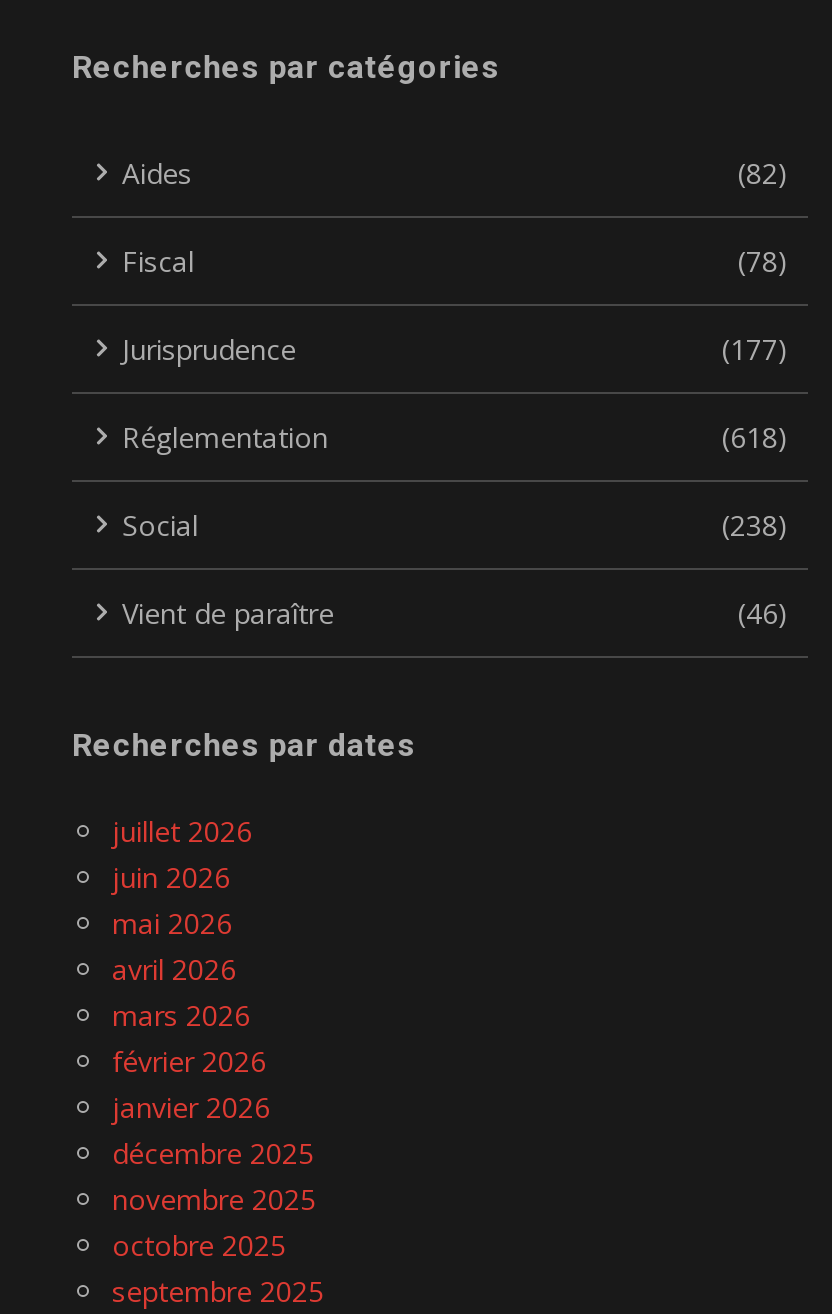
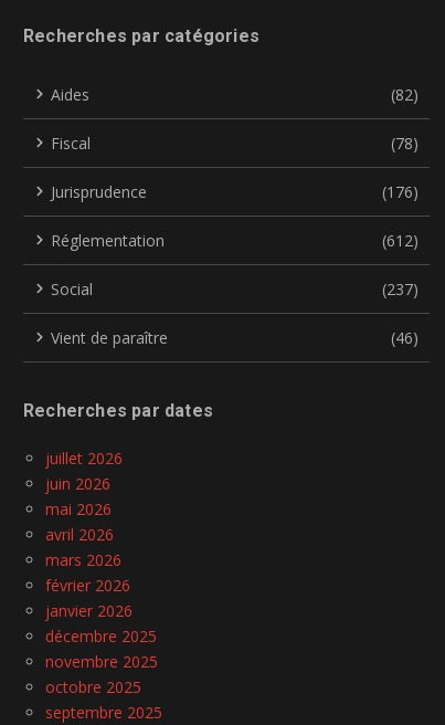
[722,330,788,368] (177) -> [382,181,418,202] (176)
[722,418,788,456] (618) -> [382,230,418,251] (612)
[722,506,788,544] (238) -> [382,279,418,300] (237)

